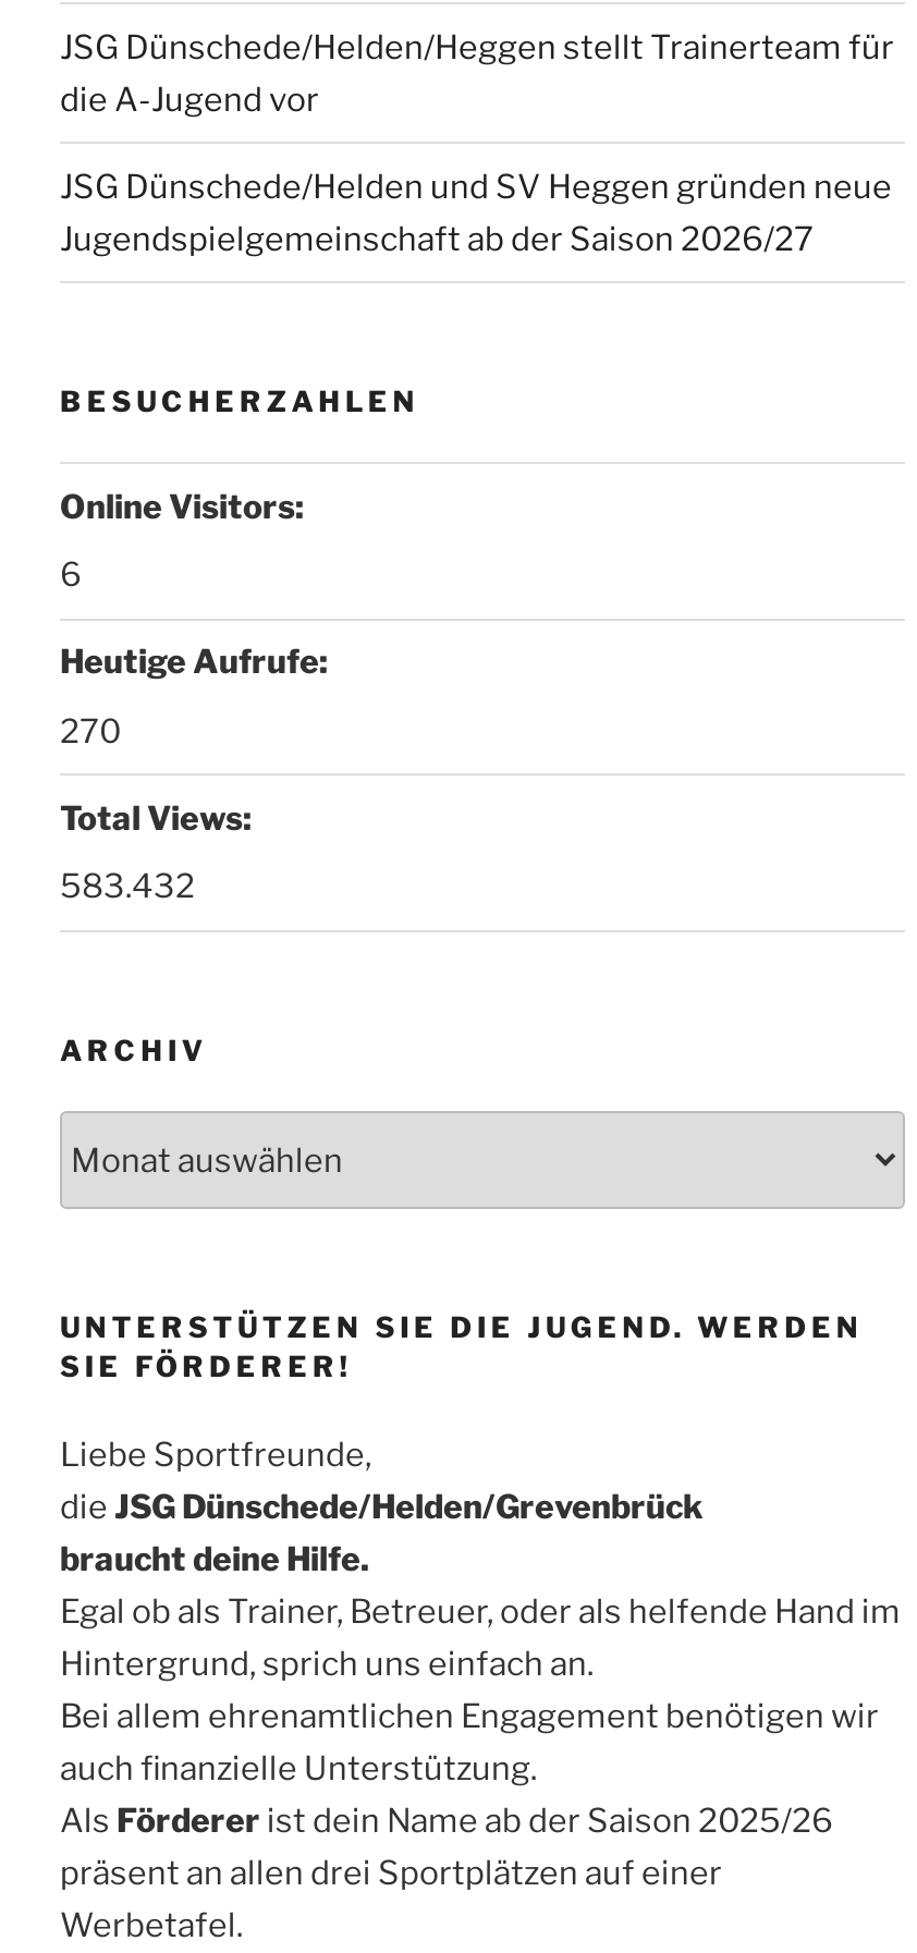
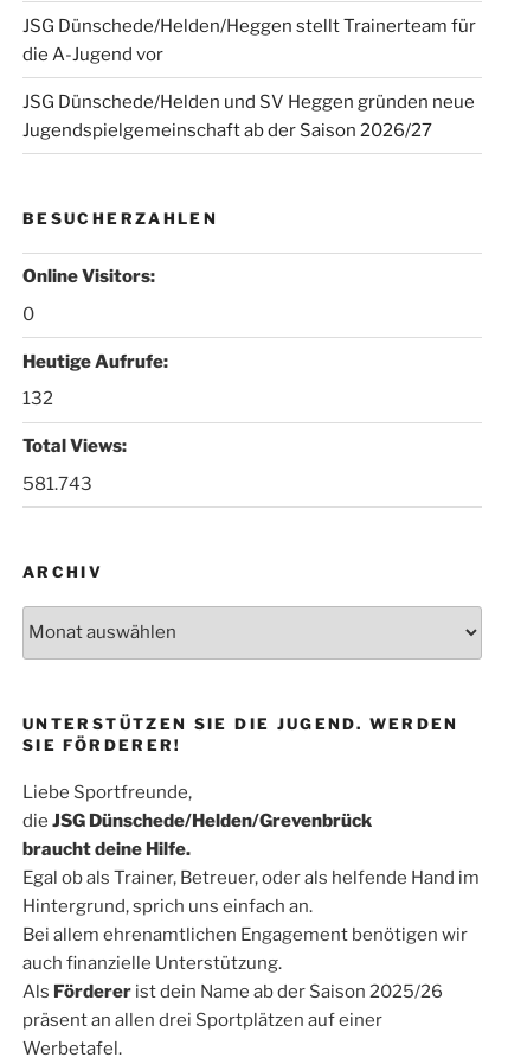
[60,556,82,595] 6 -> [22,303,34,325] 0
[60,712,121,751] 270 -> [22,388,53,409] 132
[60,868,195,907] 583.432 -> [22,473,92,494] 581.743

